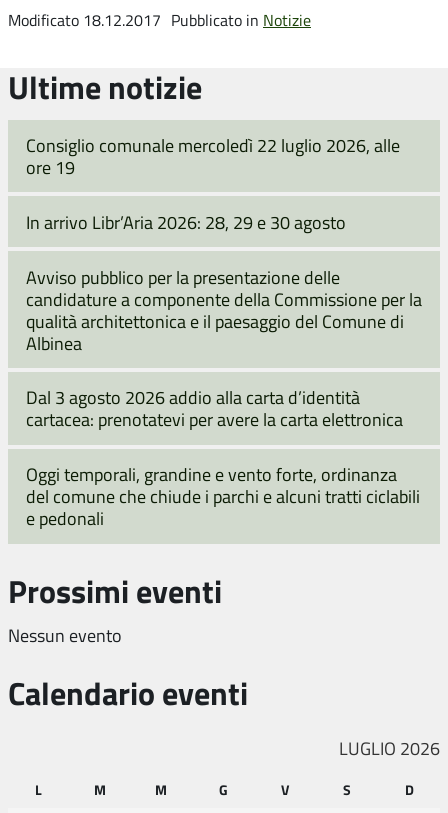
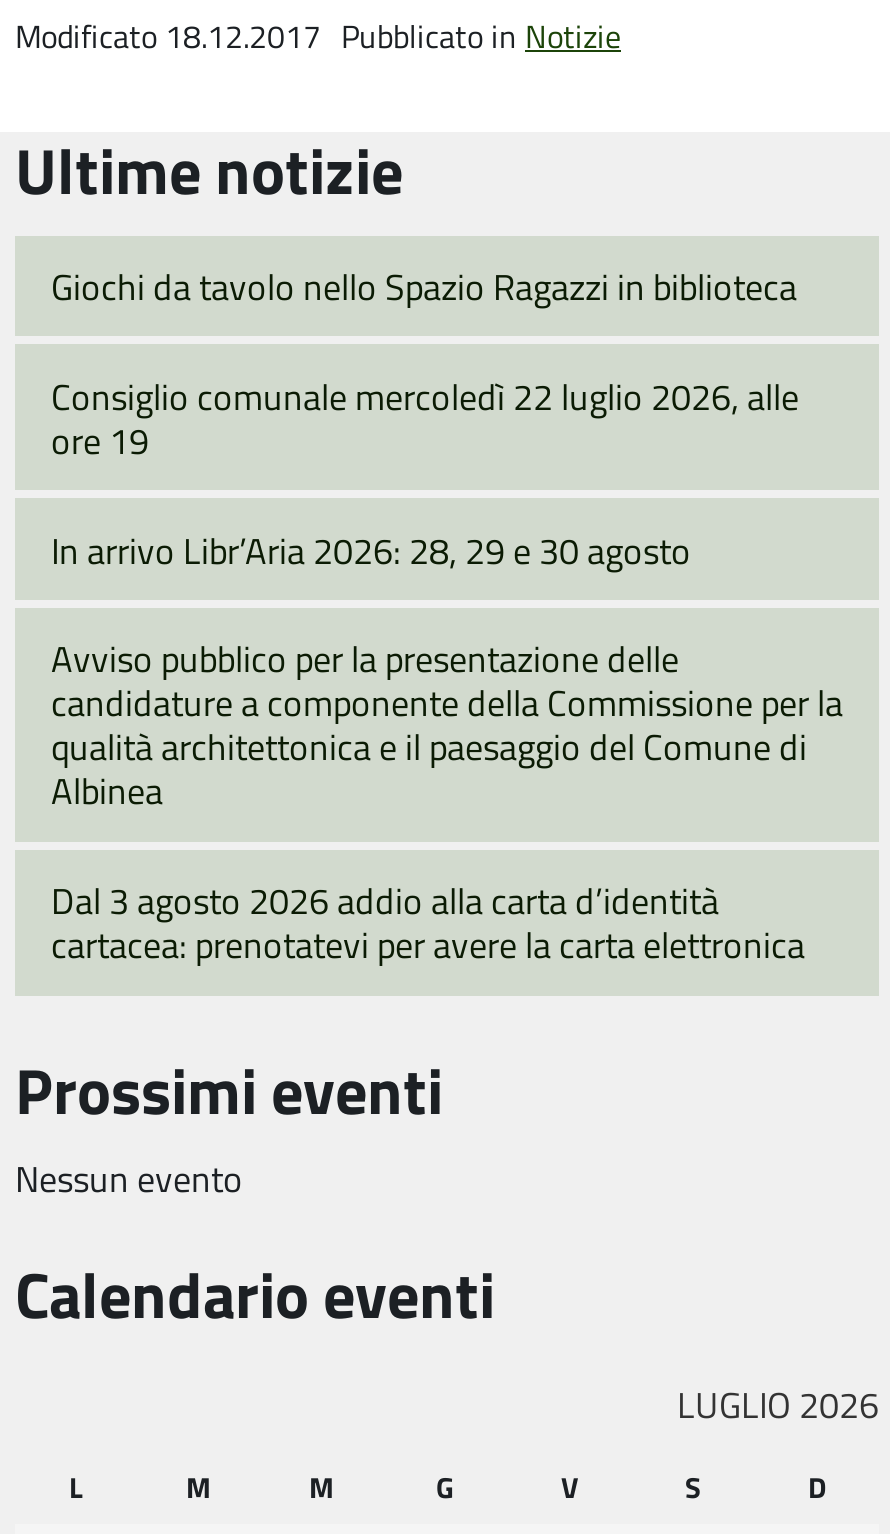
none -> [51,262,797,310] Giochi da tavolo nello Spazio Ragazzi in biblioteca
moved [26,133,422,431] -> [51,372,843,968]: Consiglio comunale mercoledì 22 luglio 2026, alle | ore 19 | In arrivo Libr’Aria 2026: 28, 29 e 30 agosto | ... | Dal 3 agosto 2026 addio alla carta d’identità | cartacea: prenotatevi per avere la carta elettronica
[26,462,420,530] Oggi temporali, grandine e vento forte, ordinanza | del comune che chiude i parchi e alcuni tratti ciclabili | e pedonali -> none

